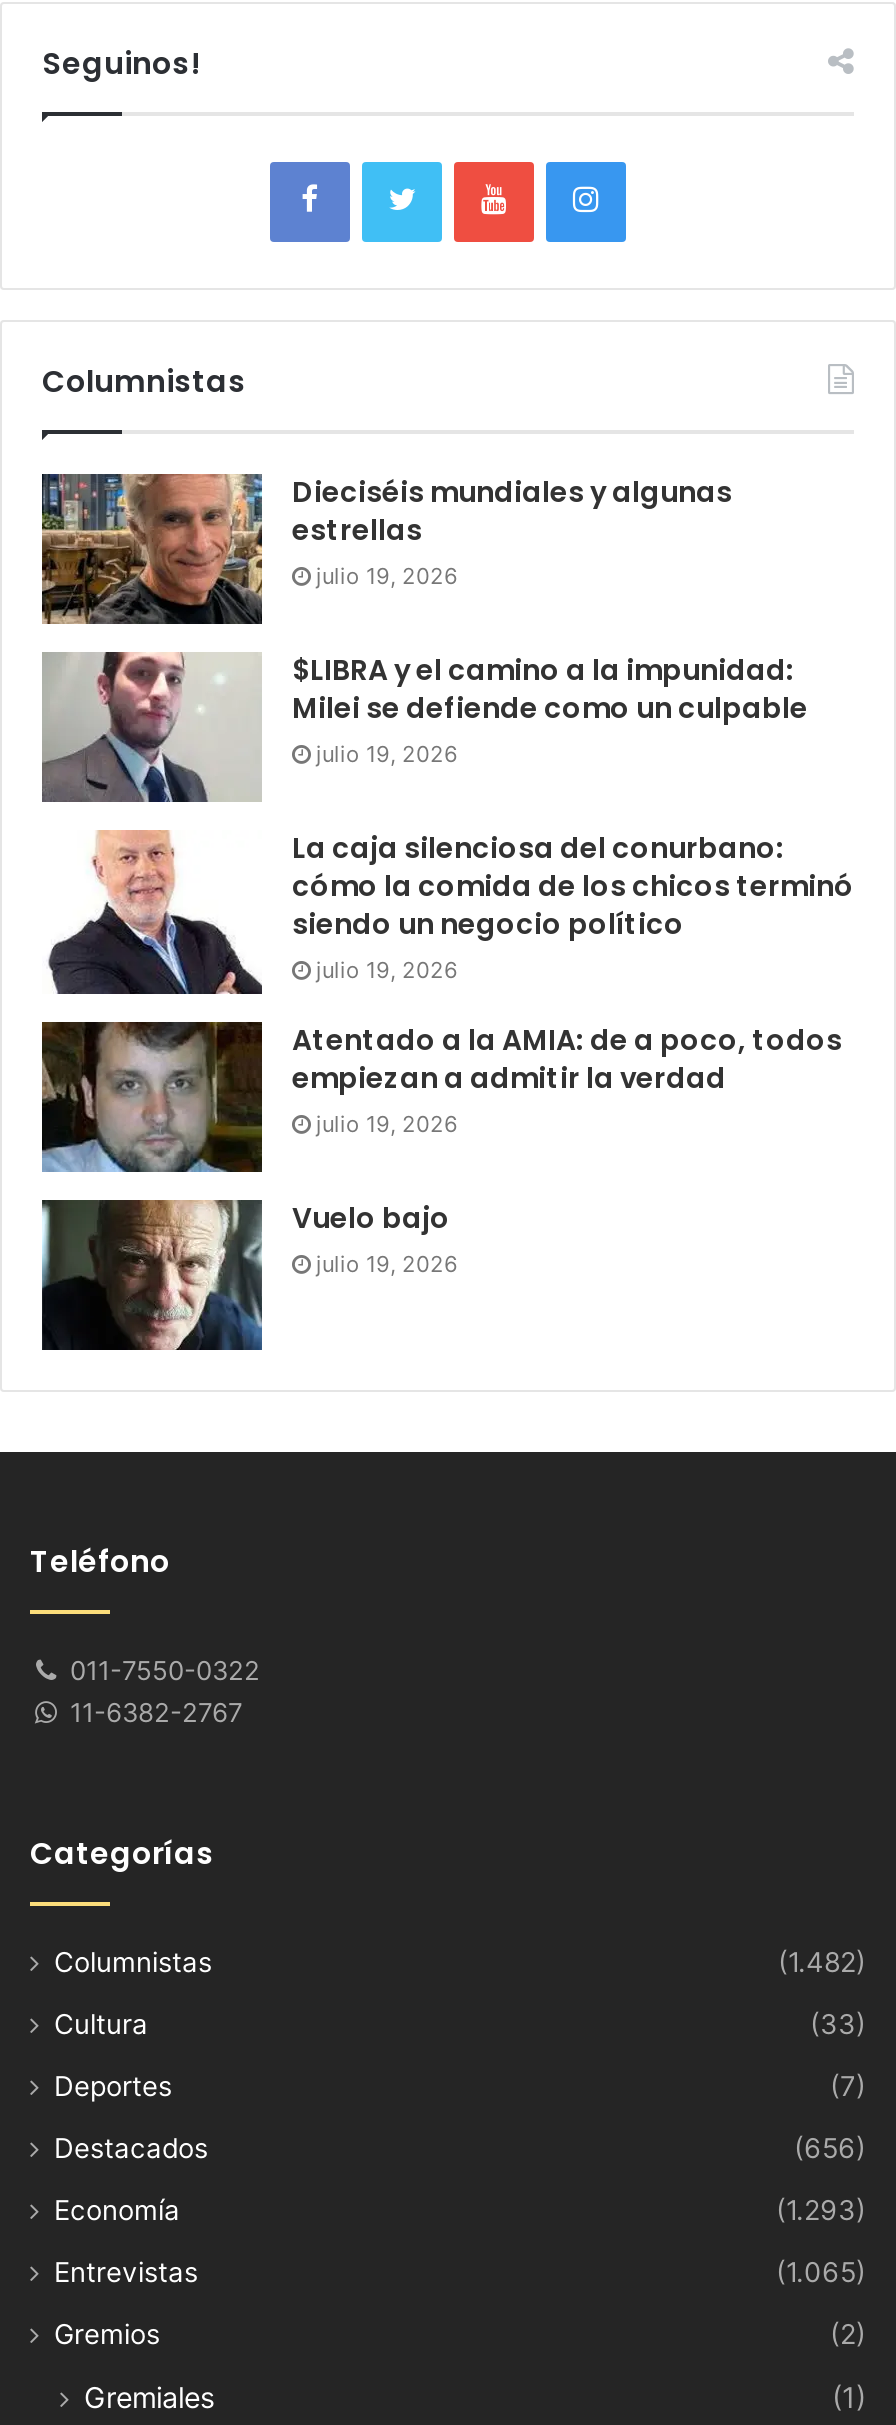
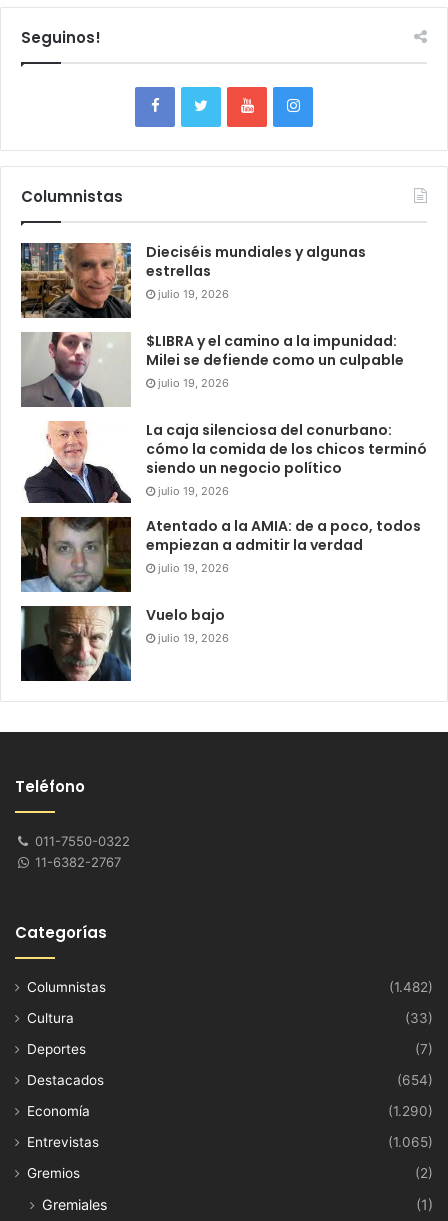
[794,2133,866,2165] (656) -> [397,1072,433,1088] (654)
[776,2195,866,2227] (1.293) -> [388,1103,433,1119] (1.290)

